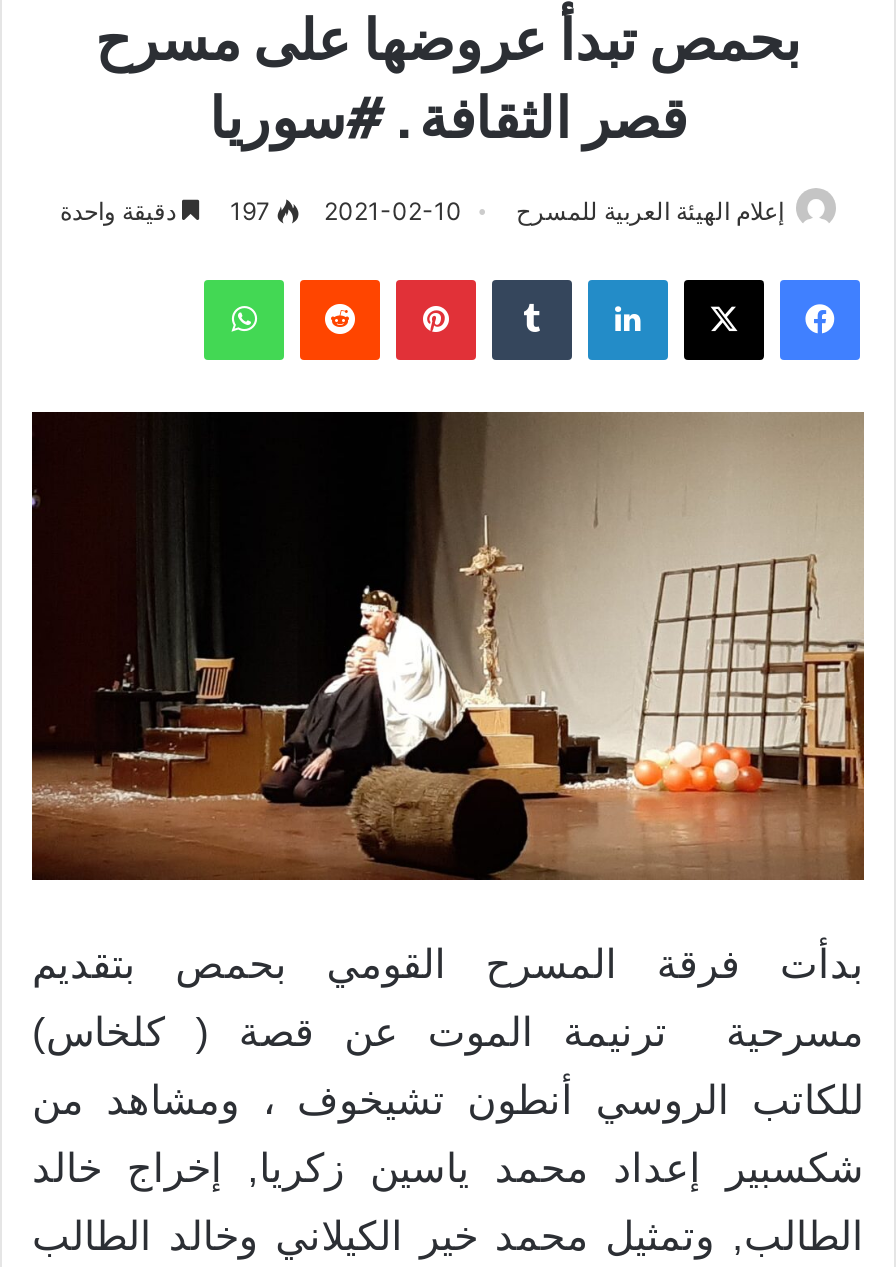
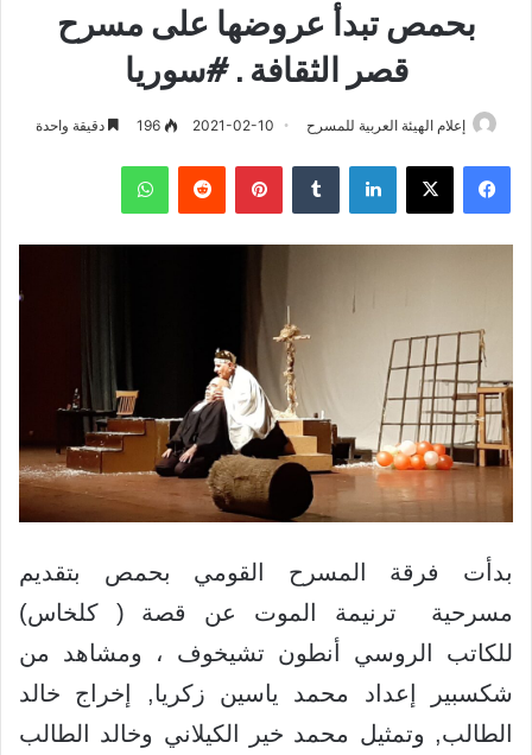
[60,196,784,226] إعلام الهيئة العربية للمسرح 2021-02-10 197 دقيقة واحدة -> [36,116,465,134] إعلام الهيئة العربية للمسرح 2021-02-10 196 دقيقة واحدة

